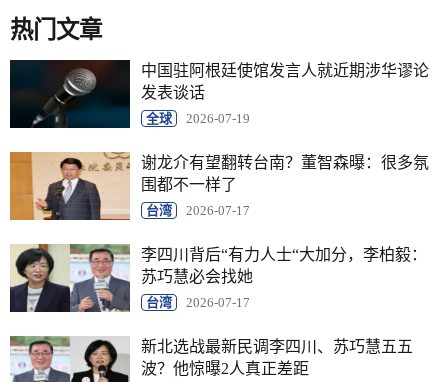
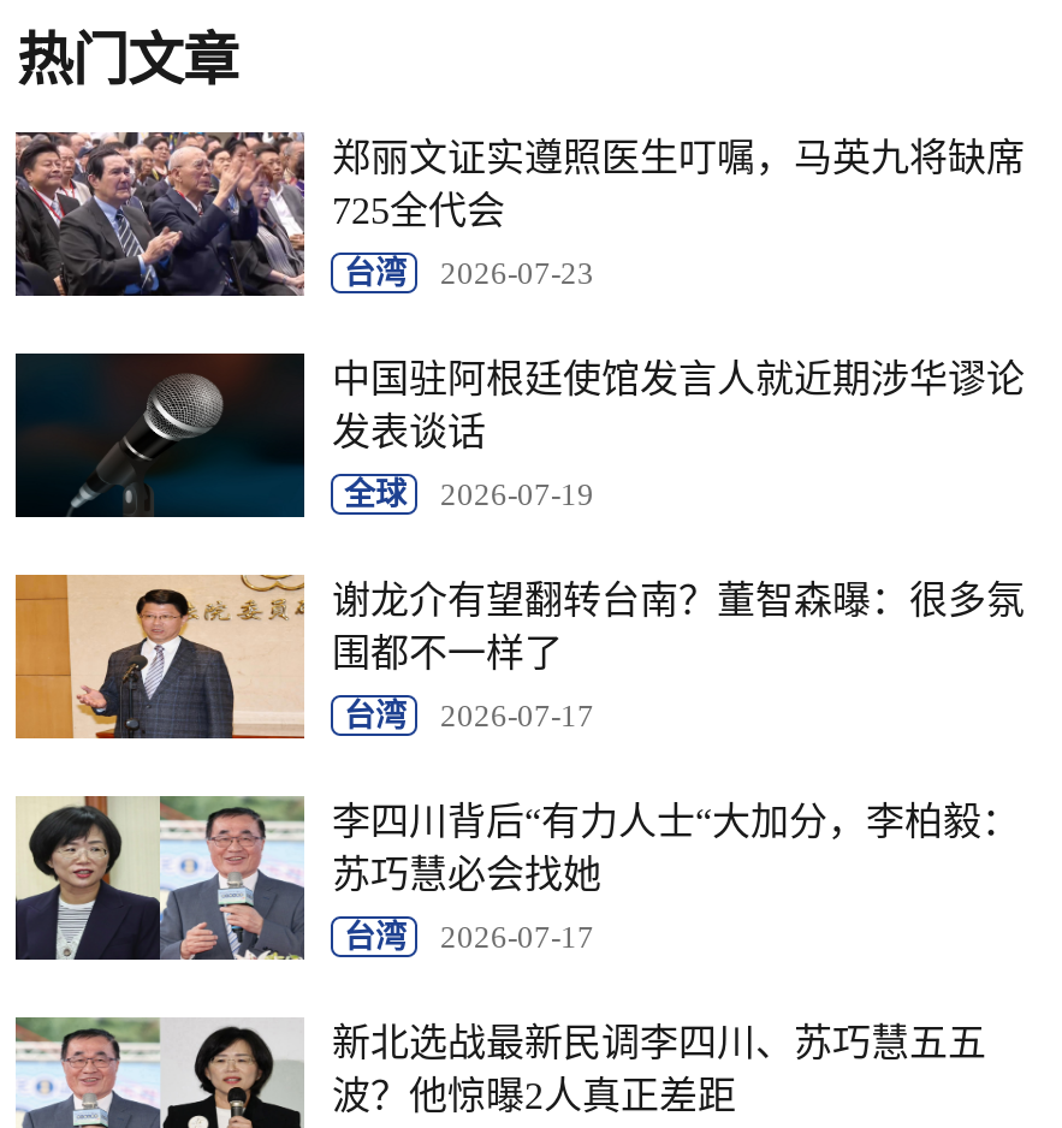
none -> [13,130,1024,298] [image] | 郑丽文证实遵照医生叮嘱，马英九将缺席 | 725全代会 | 台湾 | 2026-07-23

